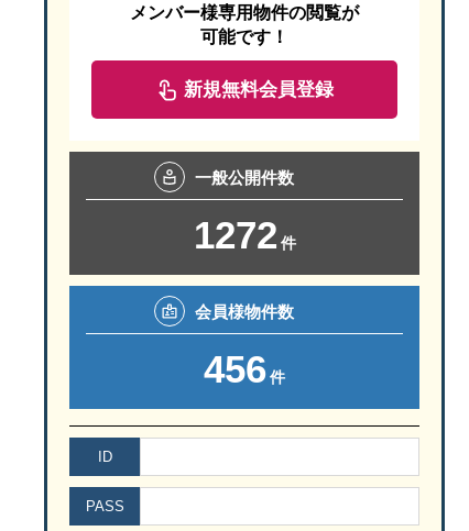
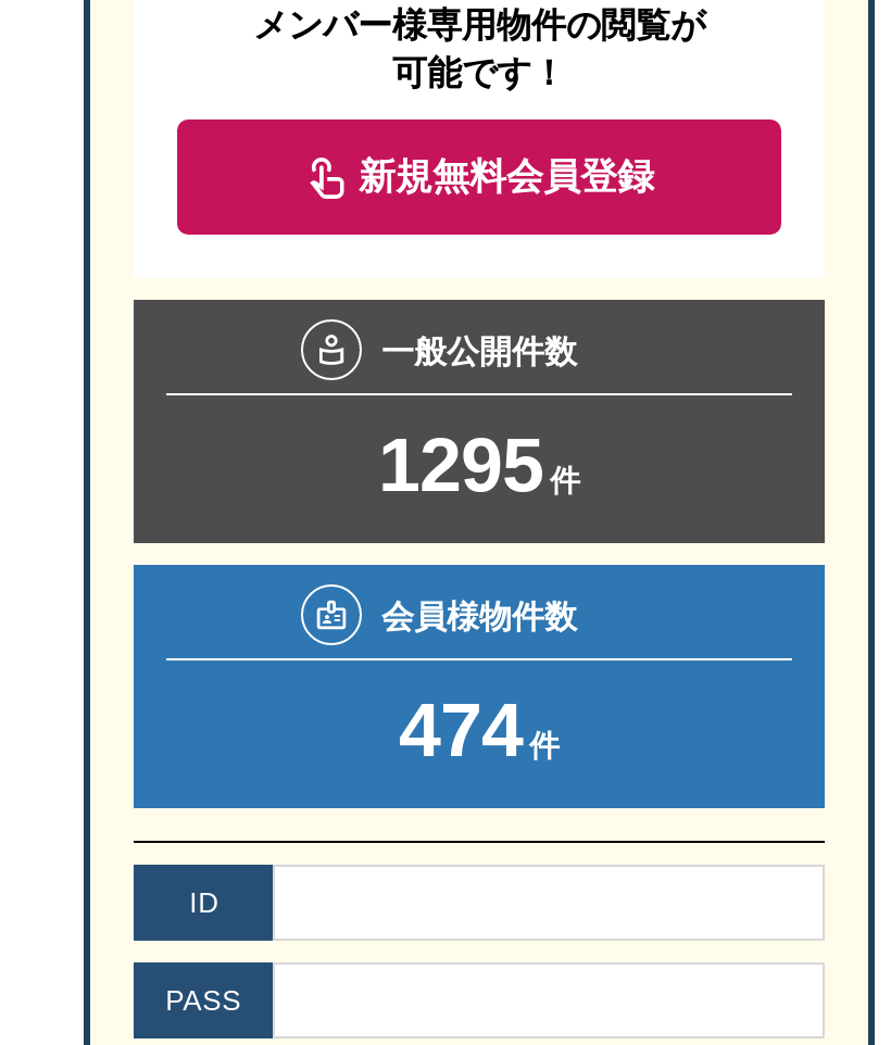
[193,214,296,256] 1272 件 -> [378,422,580,507] 1295 件
[204,348,285,391] 456 件 -> [399,687,560,772] 474 件

